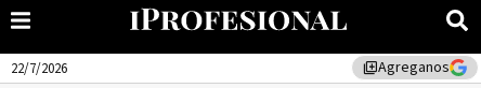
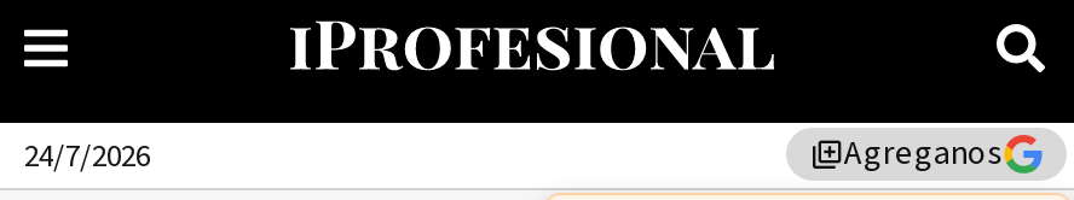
[11,60,67,78] 22/7/2026 -> [24,137,150,178] 24/7/2026

